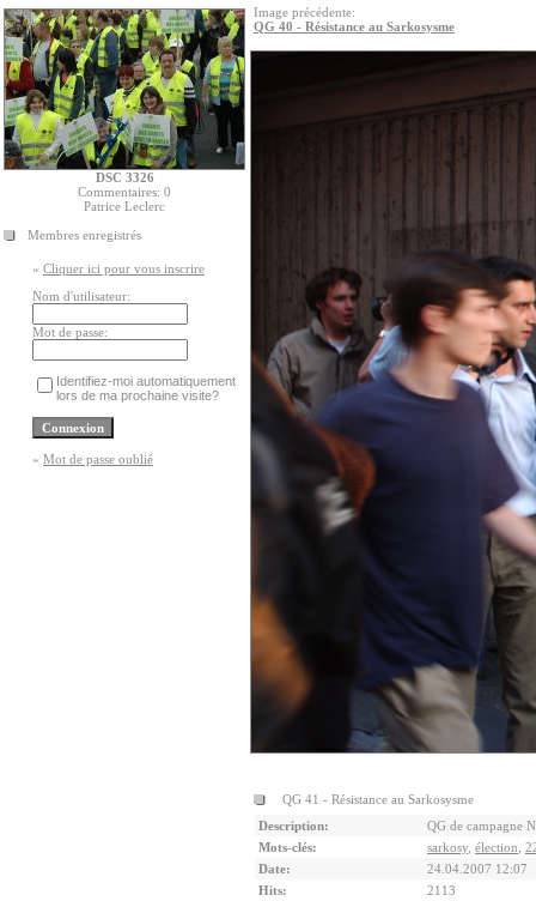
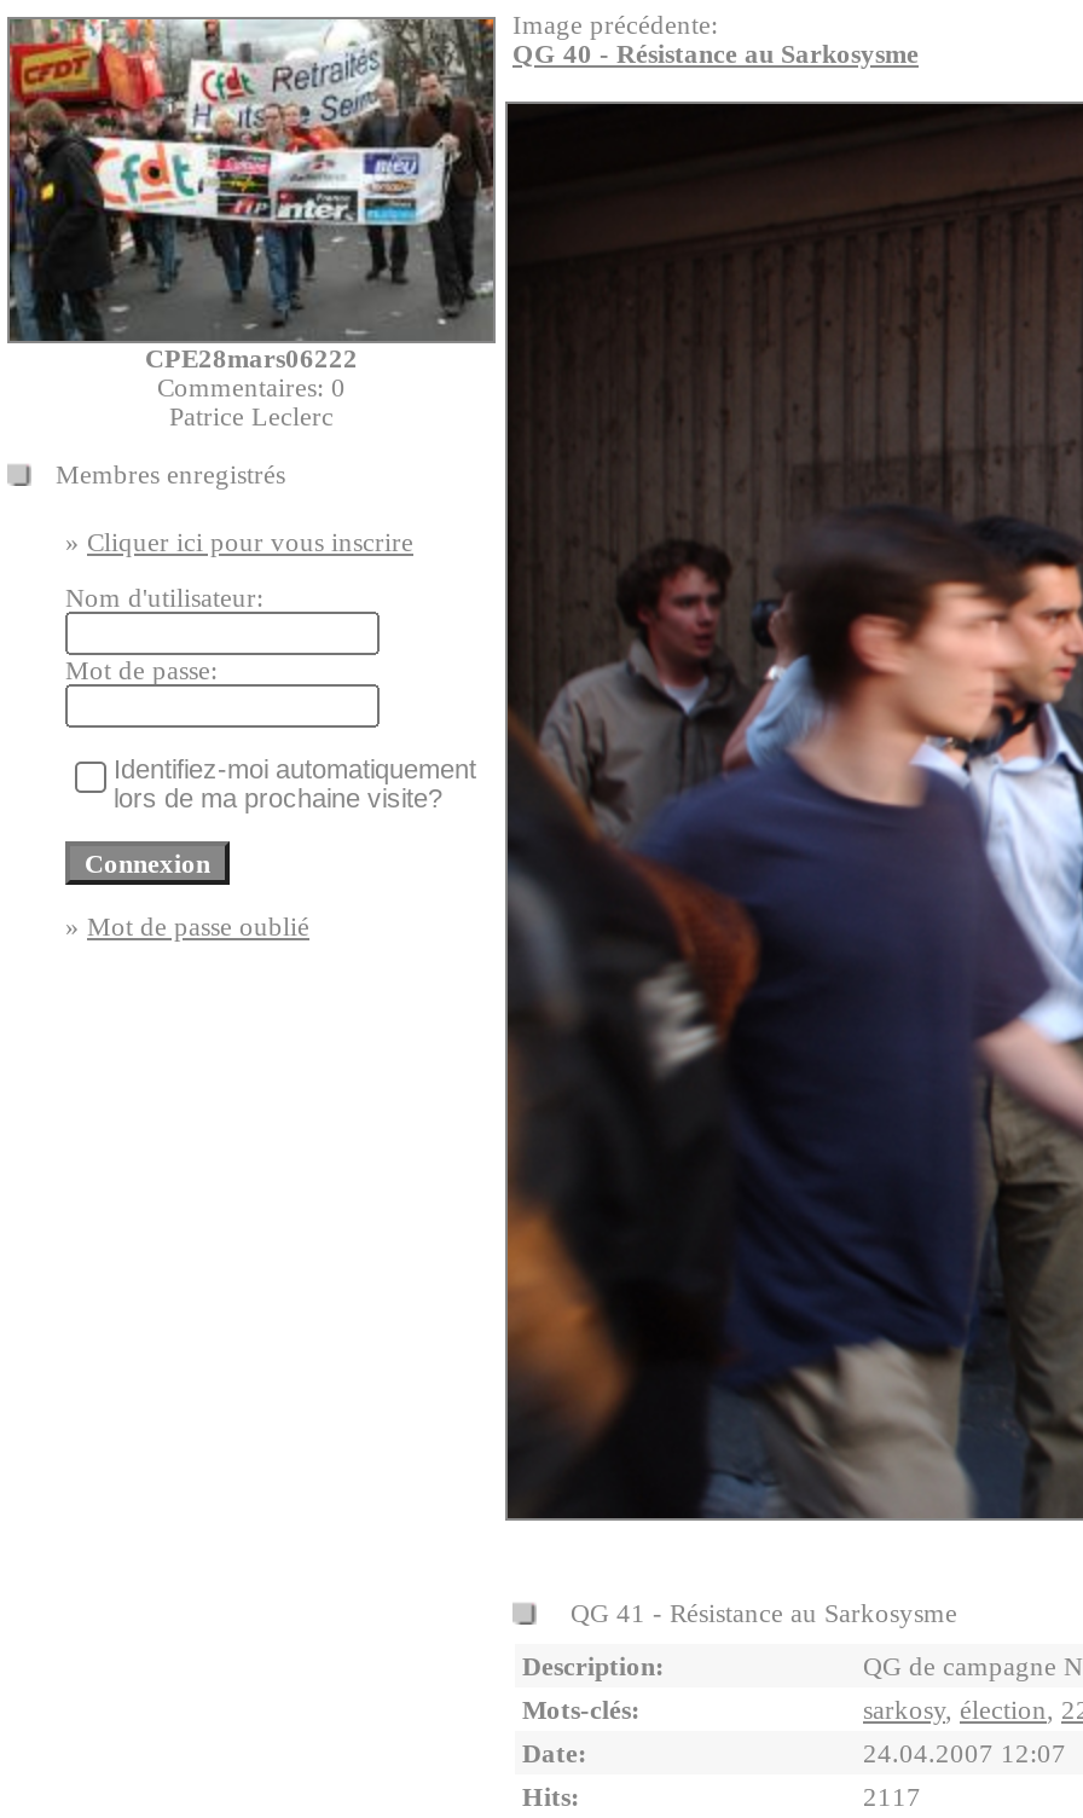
[4,8,245,185] [image] | DSC 3326 -> [7,17,496,372] [image] | CPE28mars06222
[427,883,456,897] 2113 -> [863,1782,921,1811] 2117

